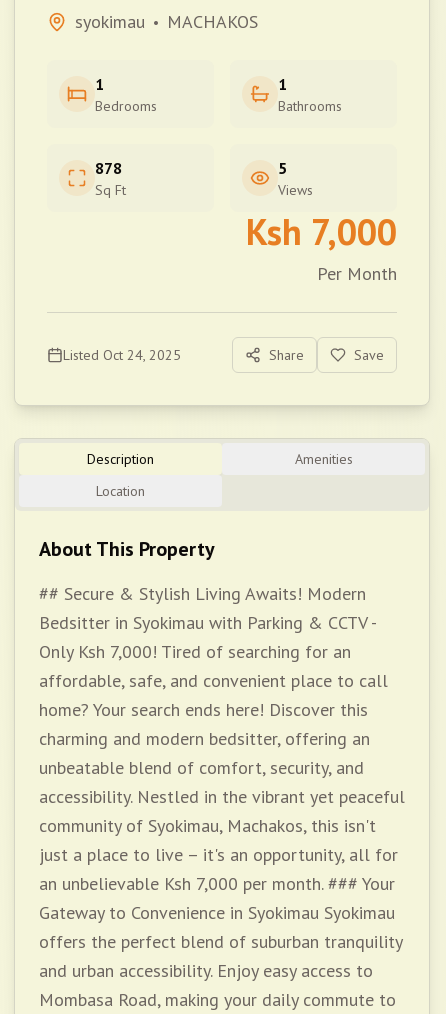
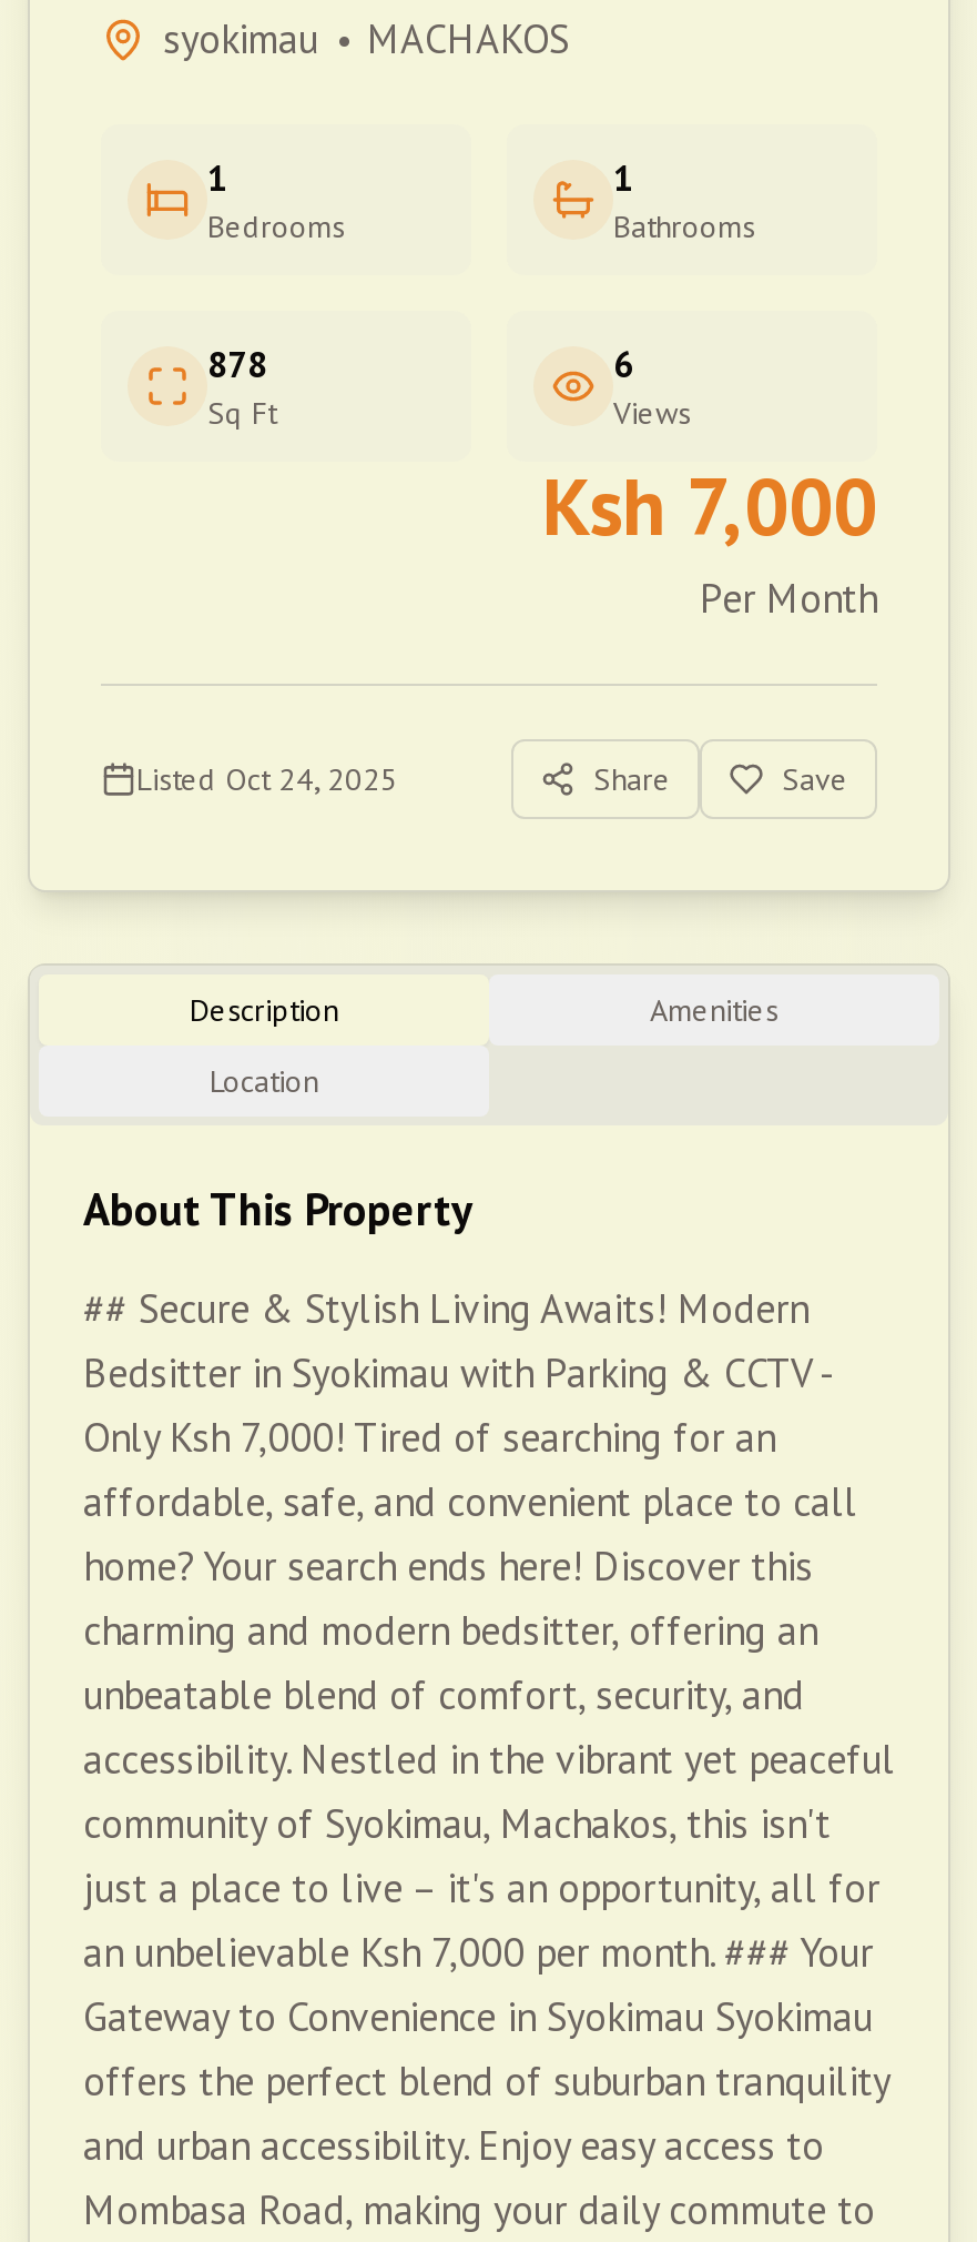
[278,158,287,178] 5 -> [613,341,633,385] 6

